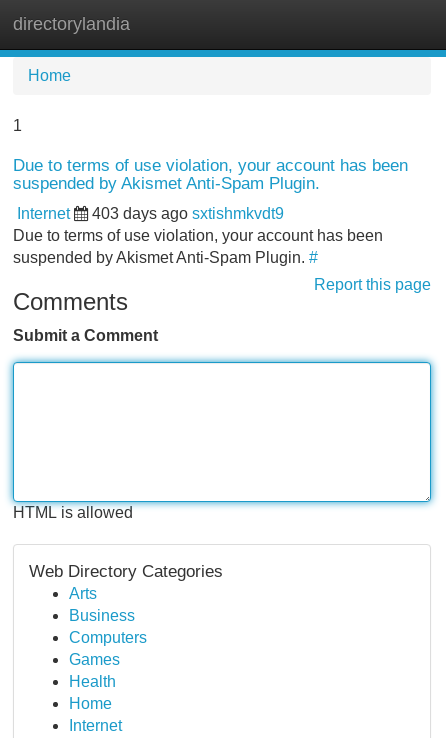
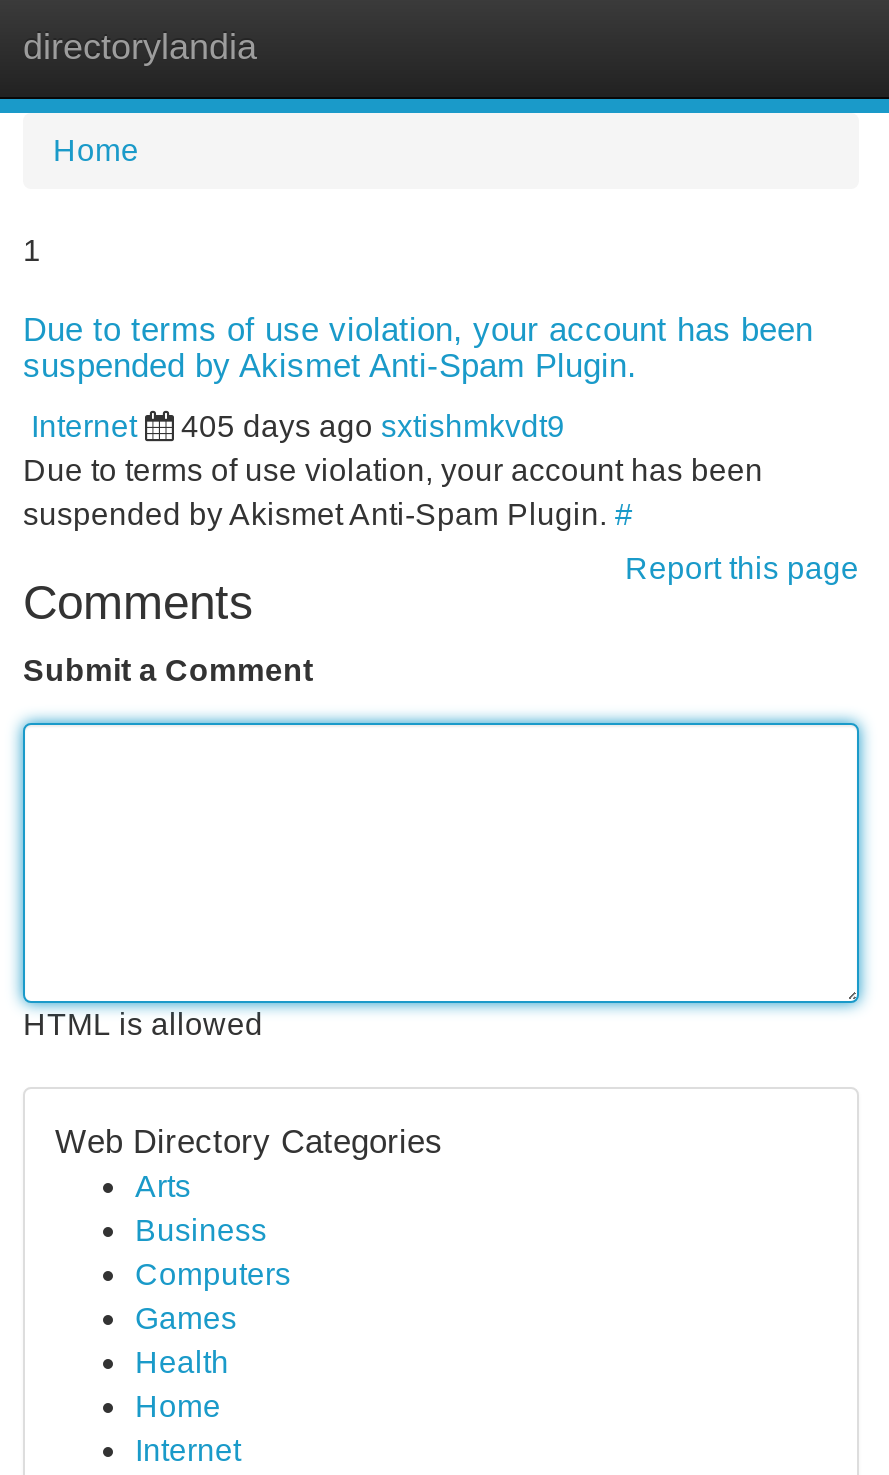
[92,205,284,222] 403 days ago sxtishmkvdt9 -> [181,409,565,443] 405 days ago sxtishmkvdt9

